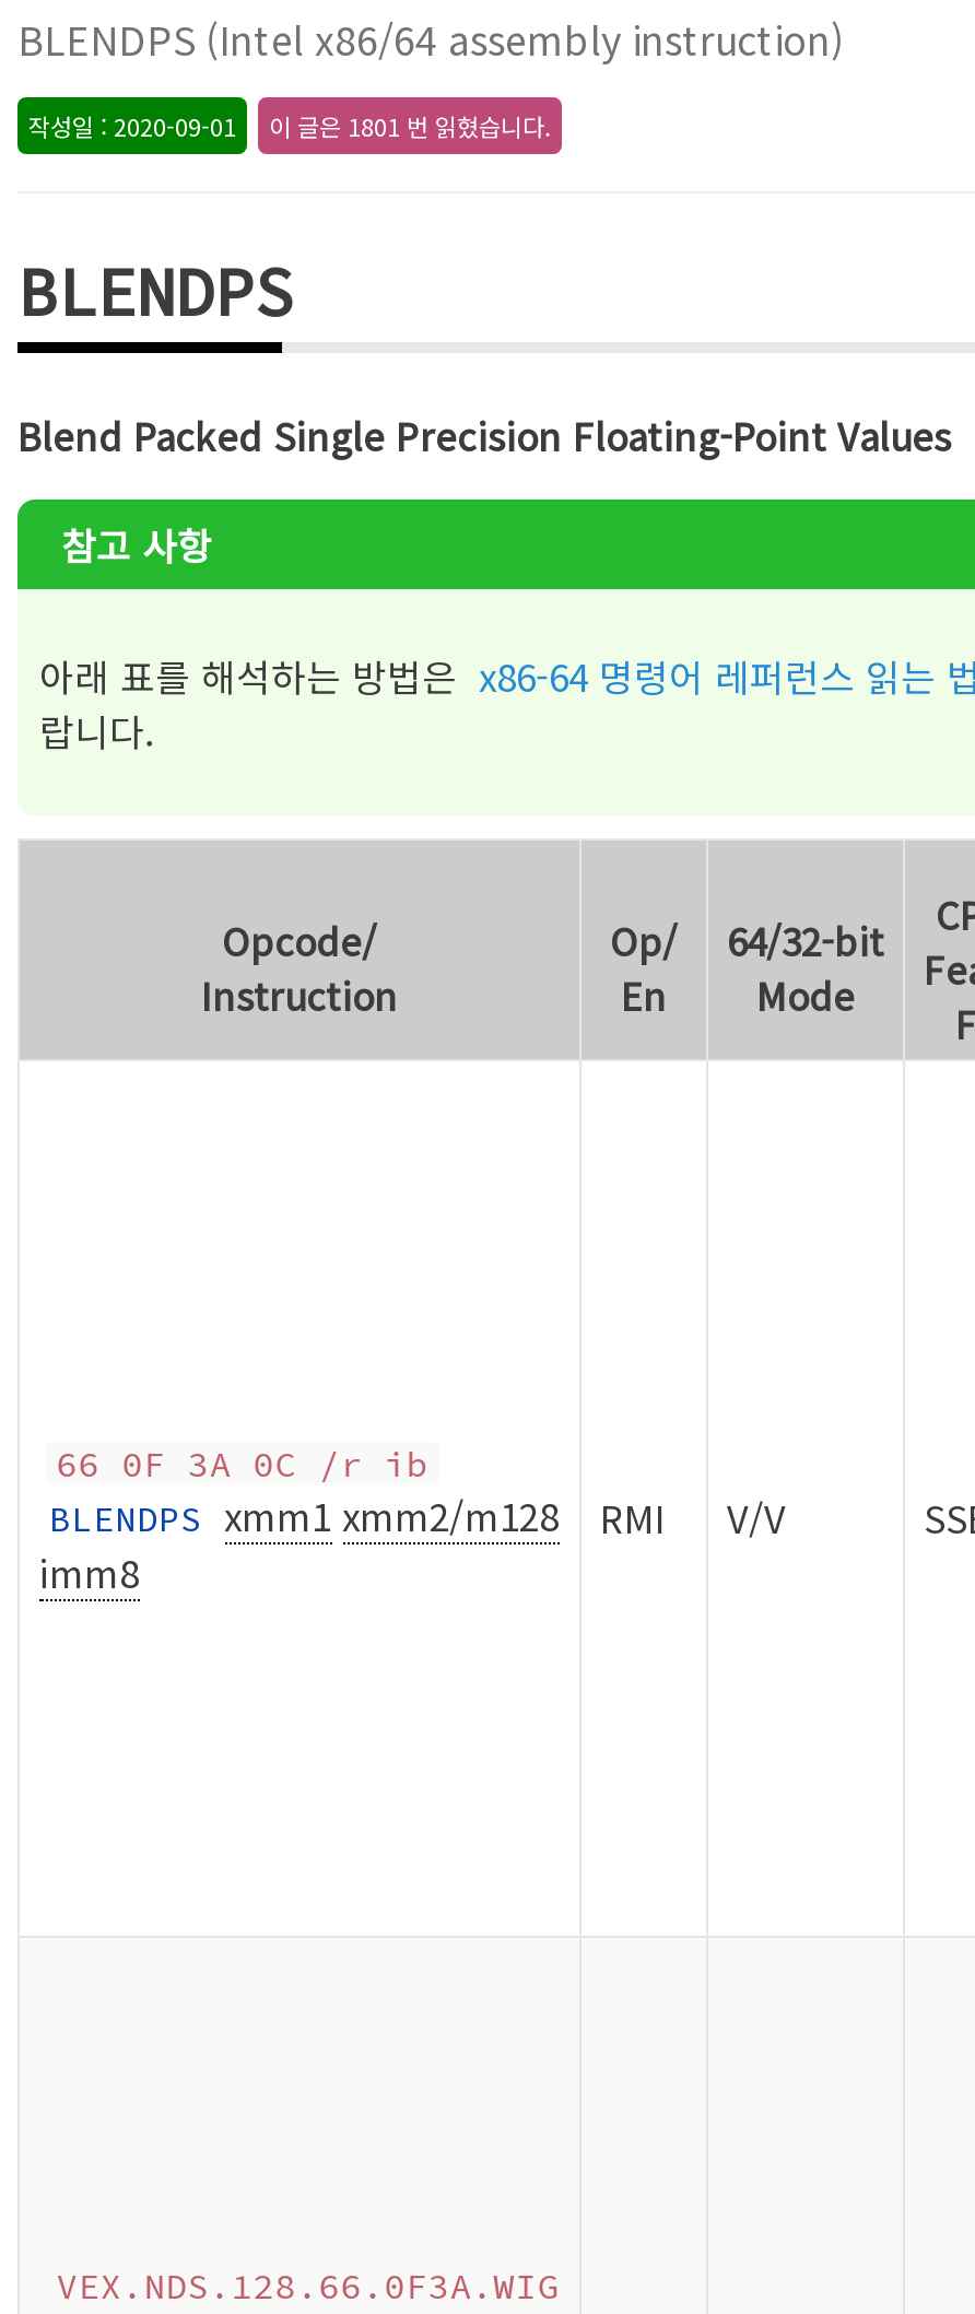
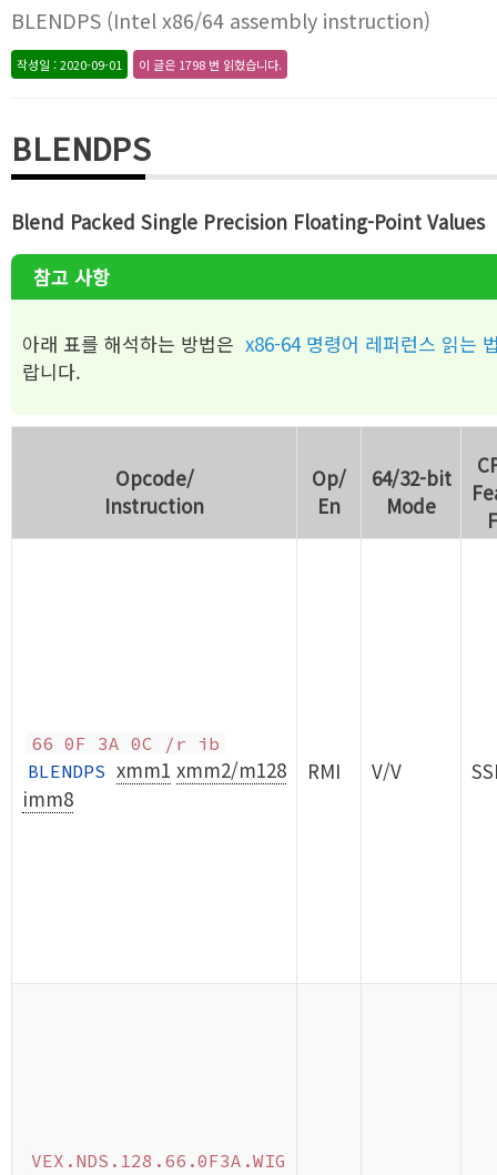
[269,109,551,144] 이 글은 1801 번 읽혔습니다. -> [139,56,282,73] 이 글은 1798 번 읽혔습니다.

